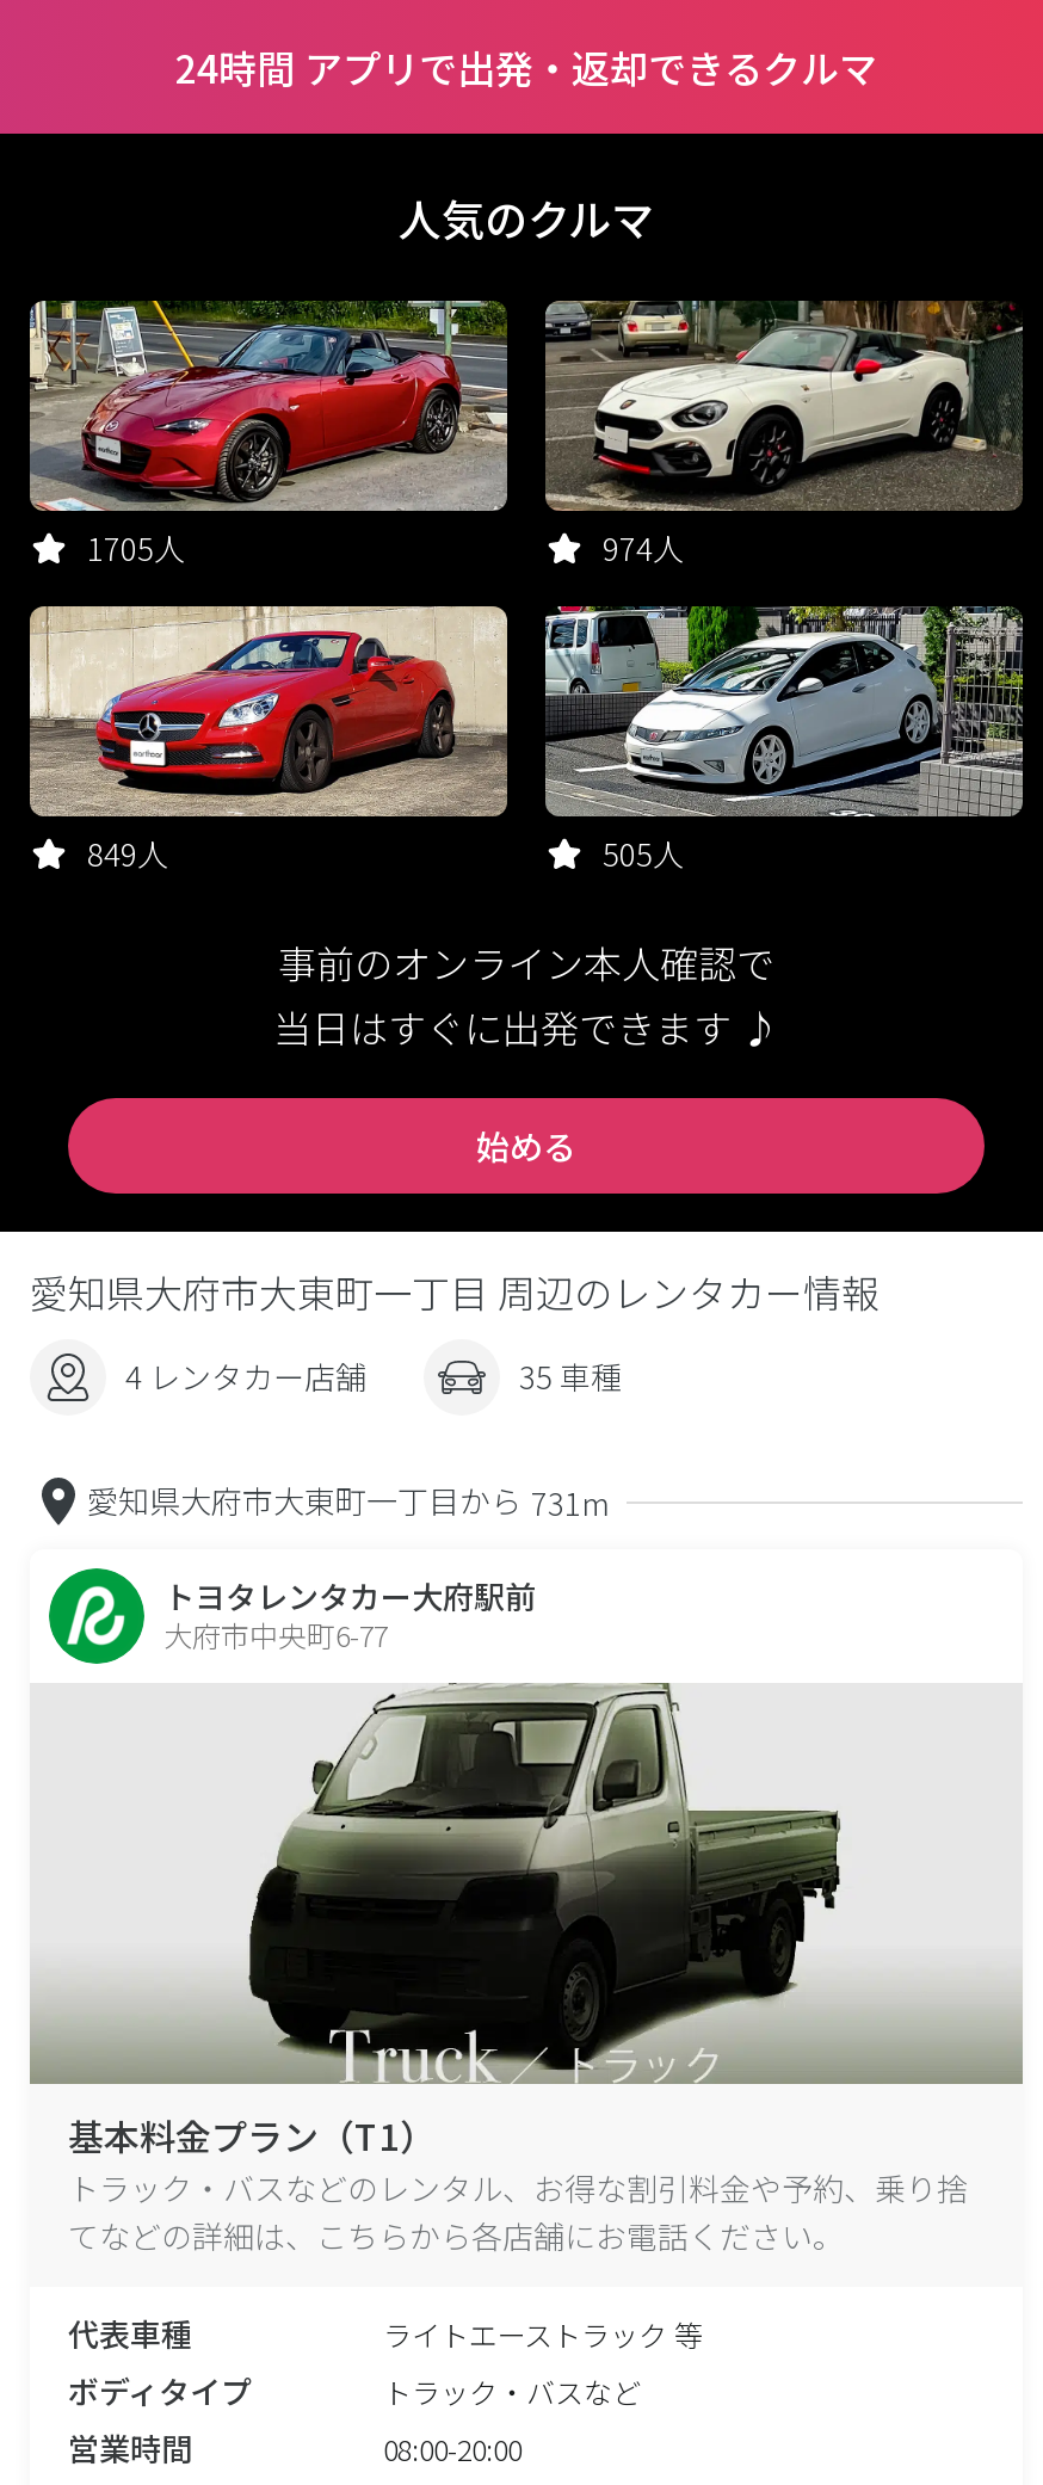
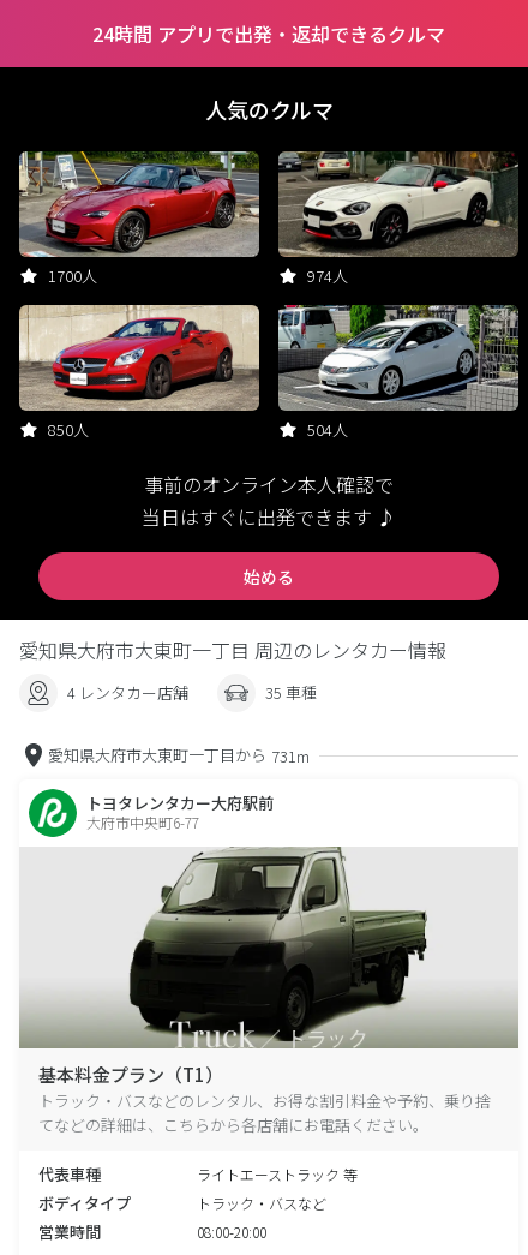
[87,525,185,571] 1705人 -> [48,264,97,287] 1700人
[87,831,168,876] 849人 -> [48,418,89,441] 850人
[603,831,684,876] 505人 -> [307,418,348,441] 504人

